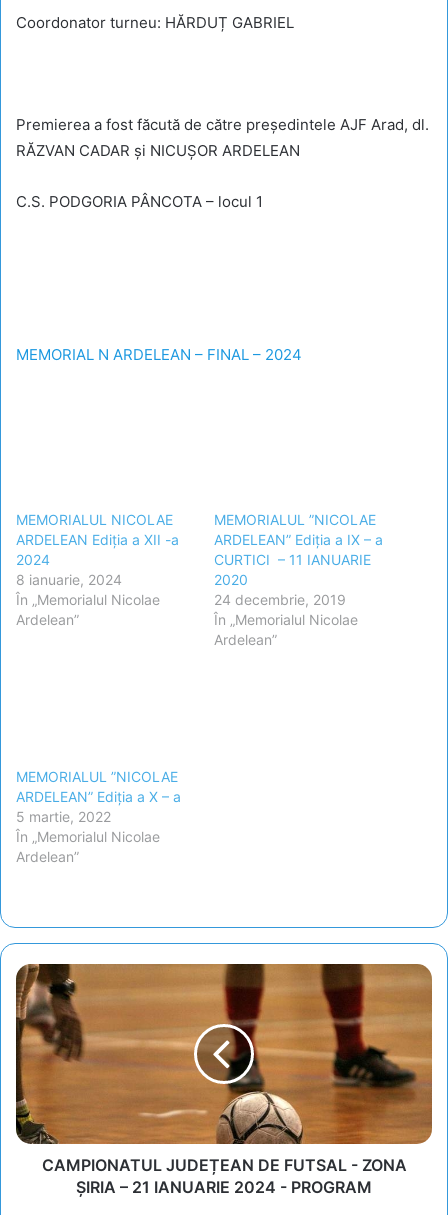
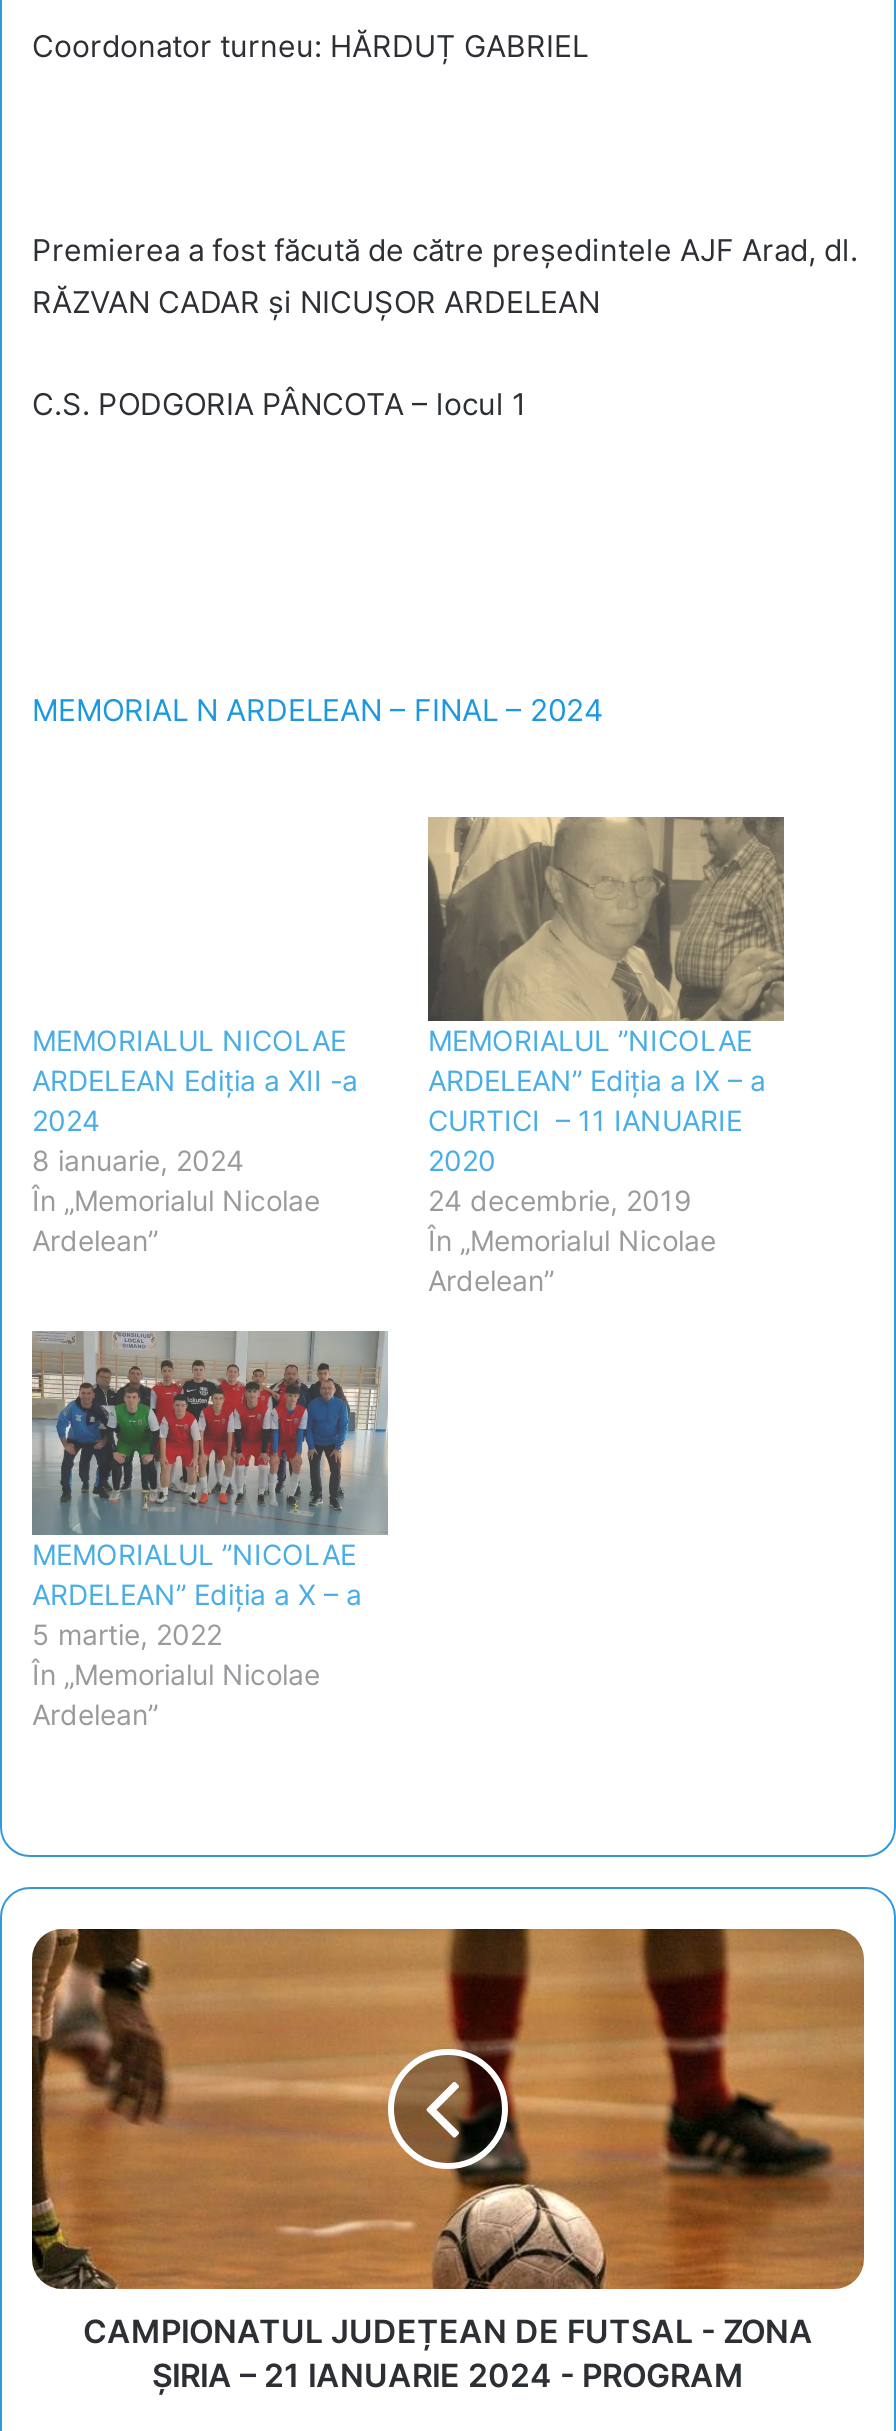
none -> [426,815,786,1023] [image]
none -> [30,1329,390,1535] [image]

